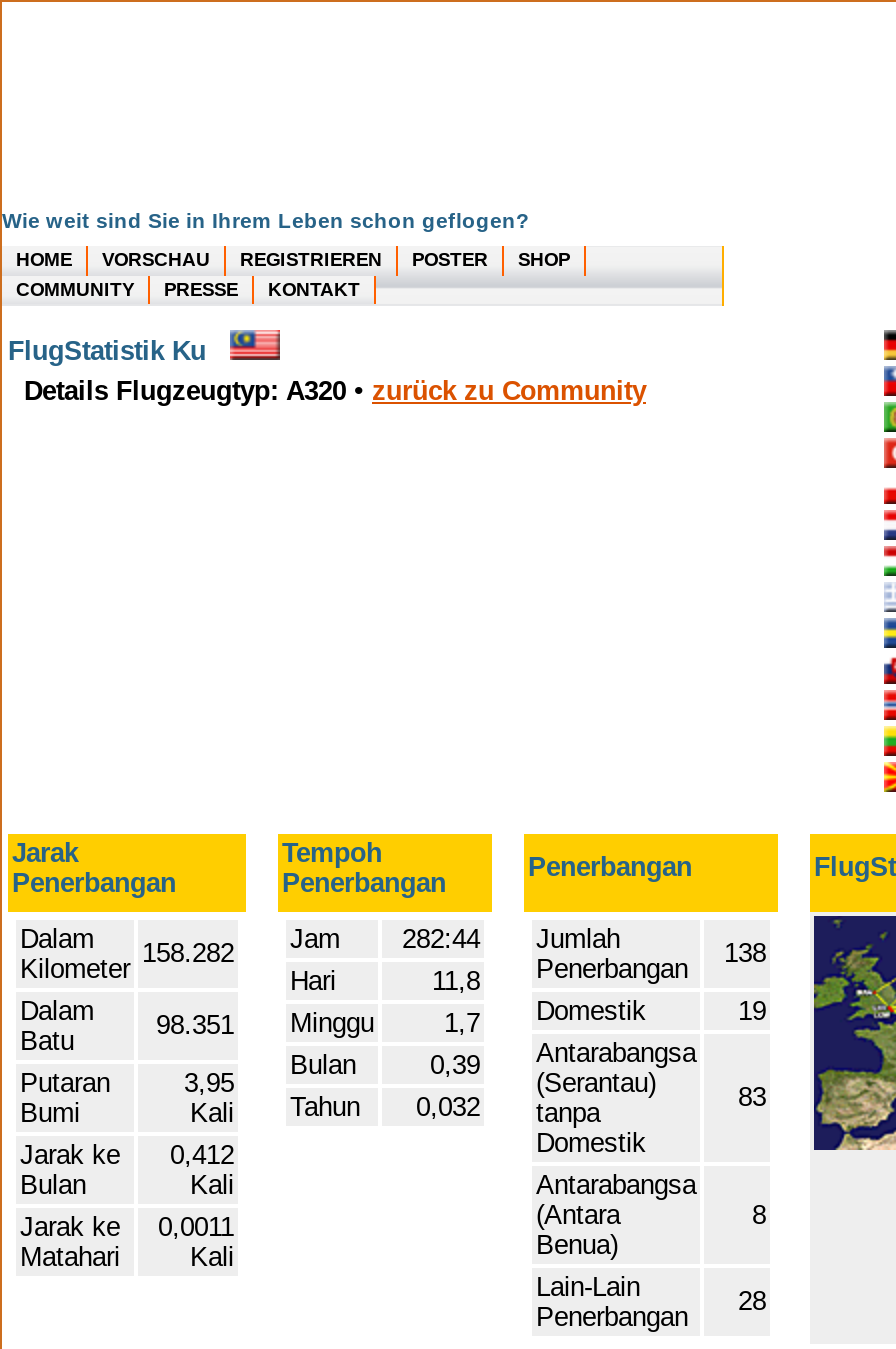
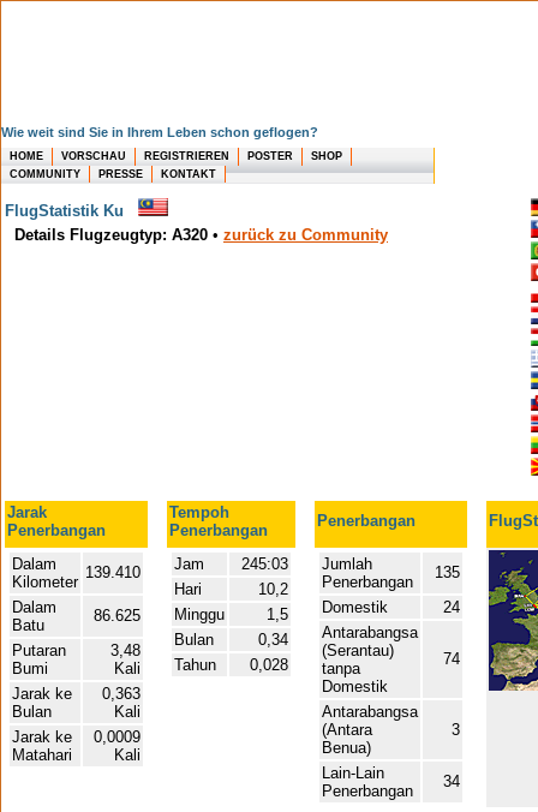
[386,924,480,954] 282:44 -> [232,555,288,573] 245:03
[142,938,234,968] 158.282 -> [85,563,141,581] 139.410
[708,938,766,968] 138 -> [425,563,460,581] 135
[432,954,688,996] 11,8 Penerbangan -> [258,573,413,598] 10,2 Penerbangan
[444,996,646,1038] 1,7 Domestik -> [267,598,388,623] 1,5 Domestik
[738,996,766,1026] 19 -> [443,598,460,616] 24
[156,1008,374,1040] 98.351 Minggu -> [94,605,225,625] 86.625 Minggu
[430,1038,696,1080] 0,39 Antarabangsa -> [258,623,418,649] 0,34 Antarabangsa
[184,1068,234,1098] 3,95 -> [110,641,141,659] 3,48
[190,1092,600,1128] Kali Tahun 0,032 tanpa -> [114,656,360,677] Kali Tahun 0,028 tanpa
[738,1082,766,1112] 83 -> [443,650,460,668] 74
[20,1140,234,1170] Jarak ke 0,412 -> [12,685,141,703] Jarak ke 0,363
[752,1200,766,1230] 8 -> [452,721,460,739] 3
[20,1212,234,1242] Jarak ke 0,0011 -> [12,728,141,746] Jarak ke 0,0009
[738,1286,766,1316] 28 -> [443,772,460,790] 34

